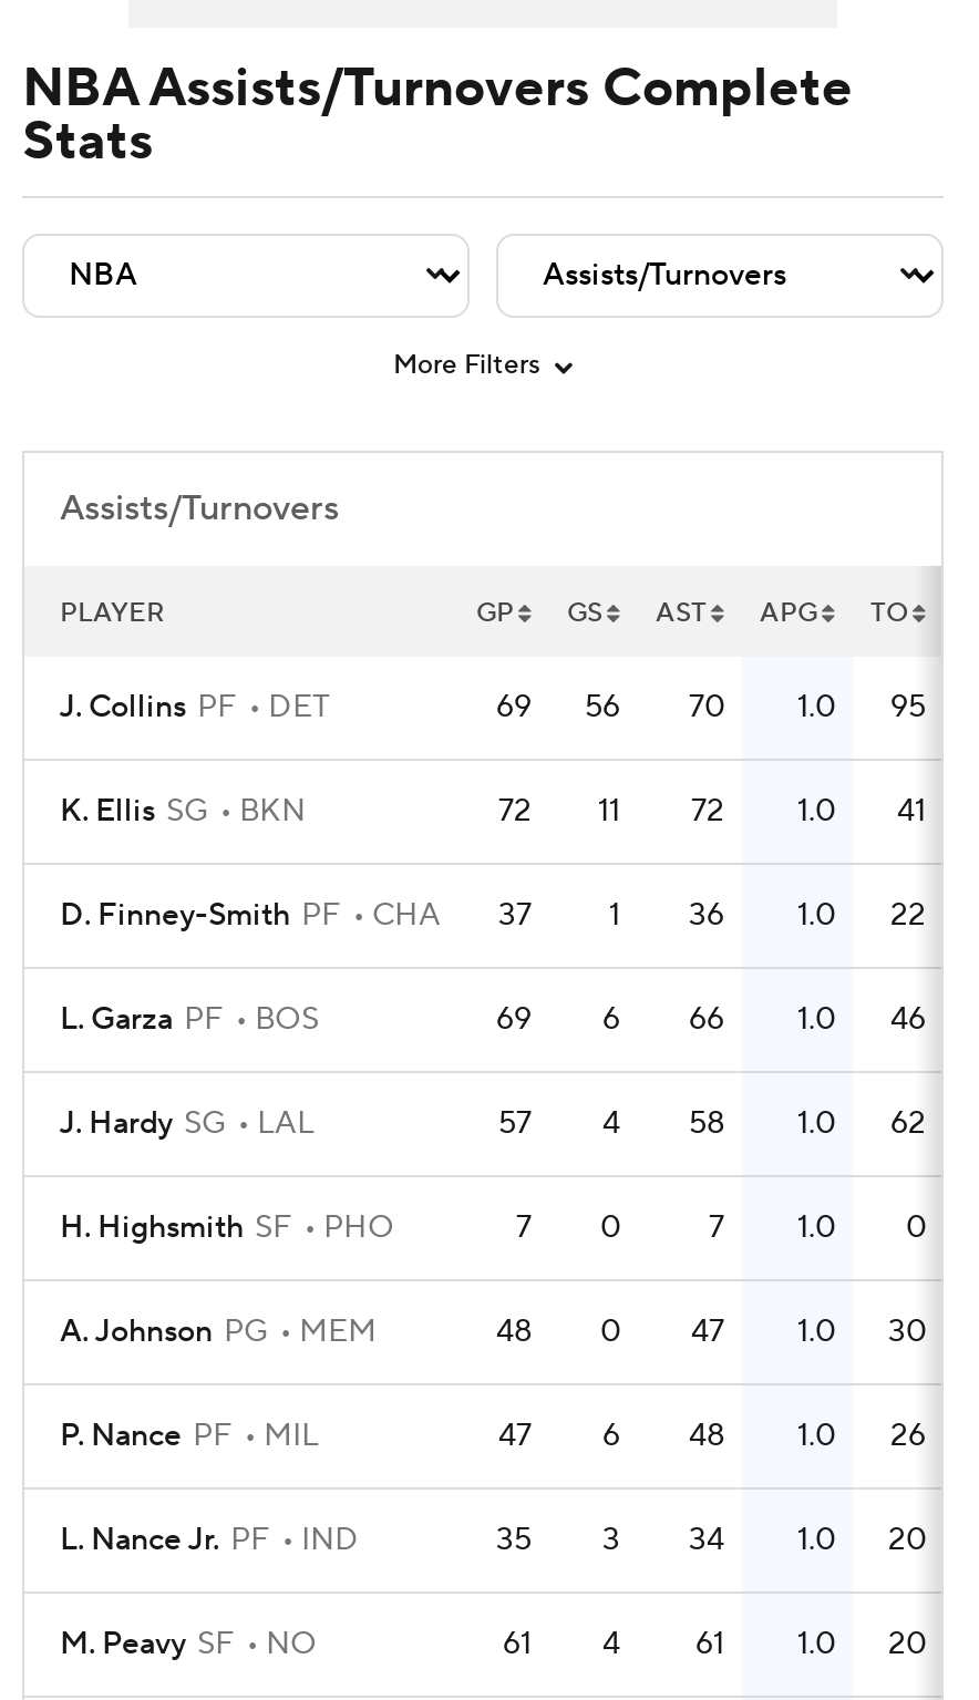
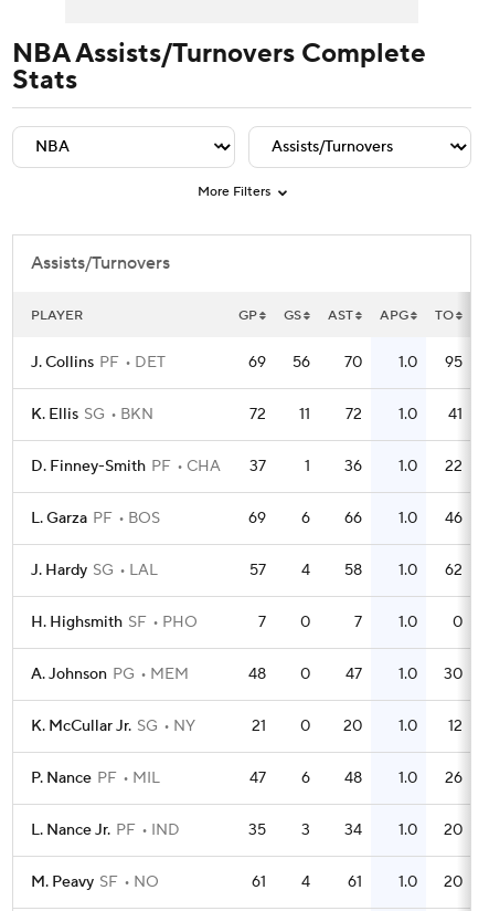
none -> [31,716,463,736] K. McCullar Jr. SG NY | 21 | 0 | 20 | 1.0 | 12

